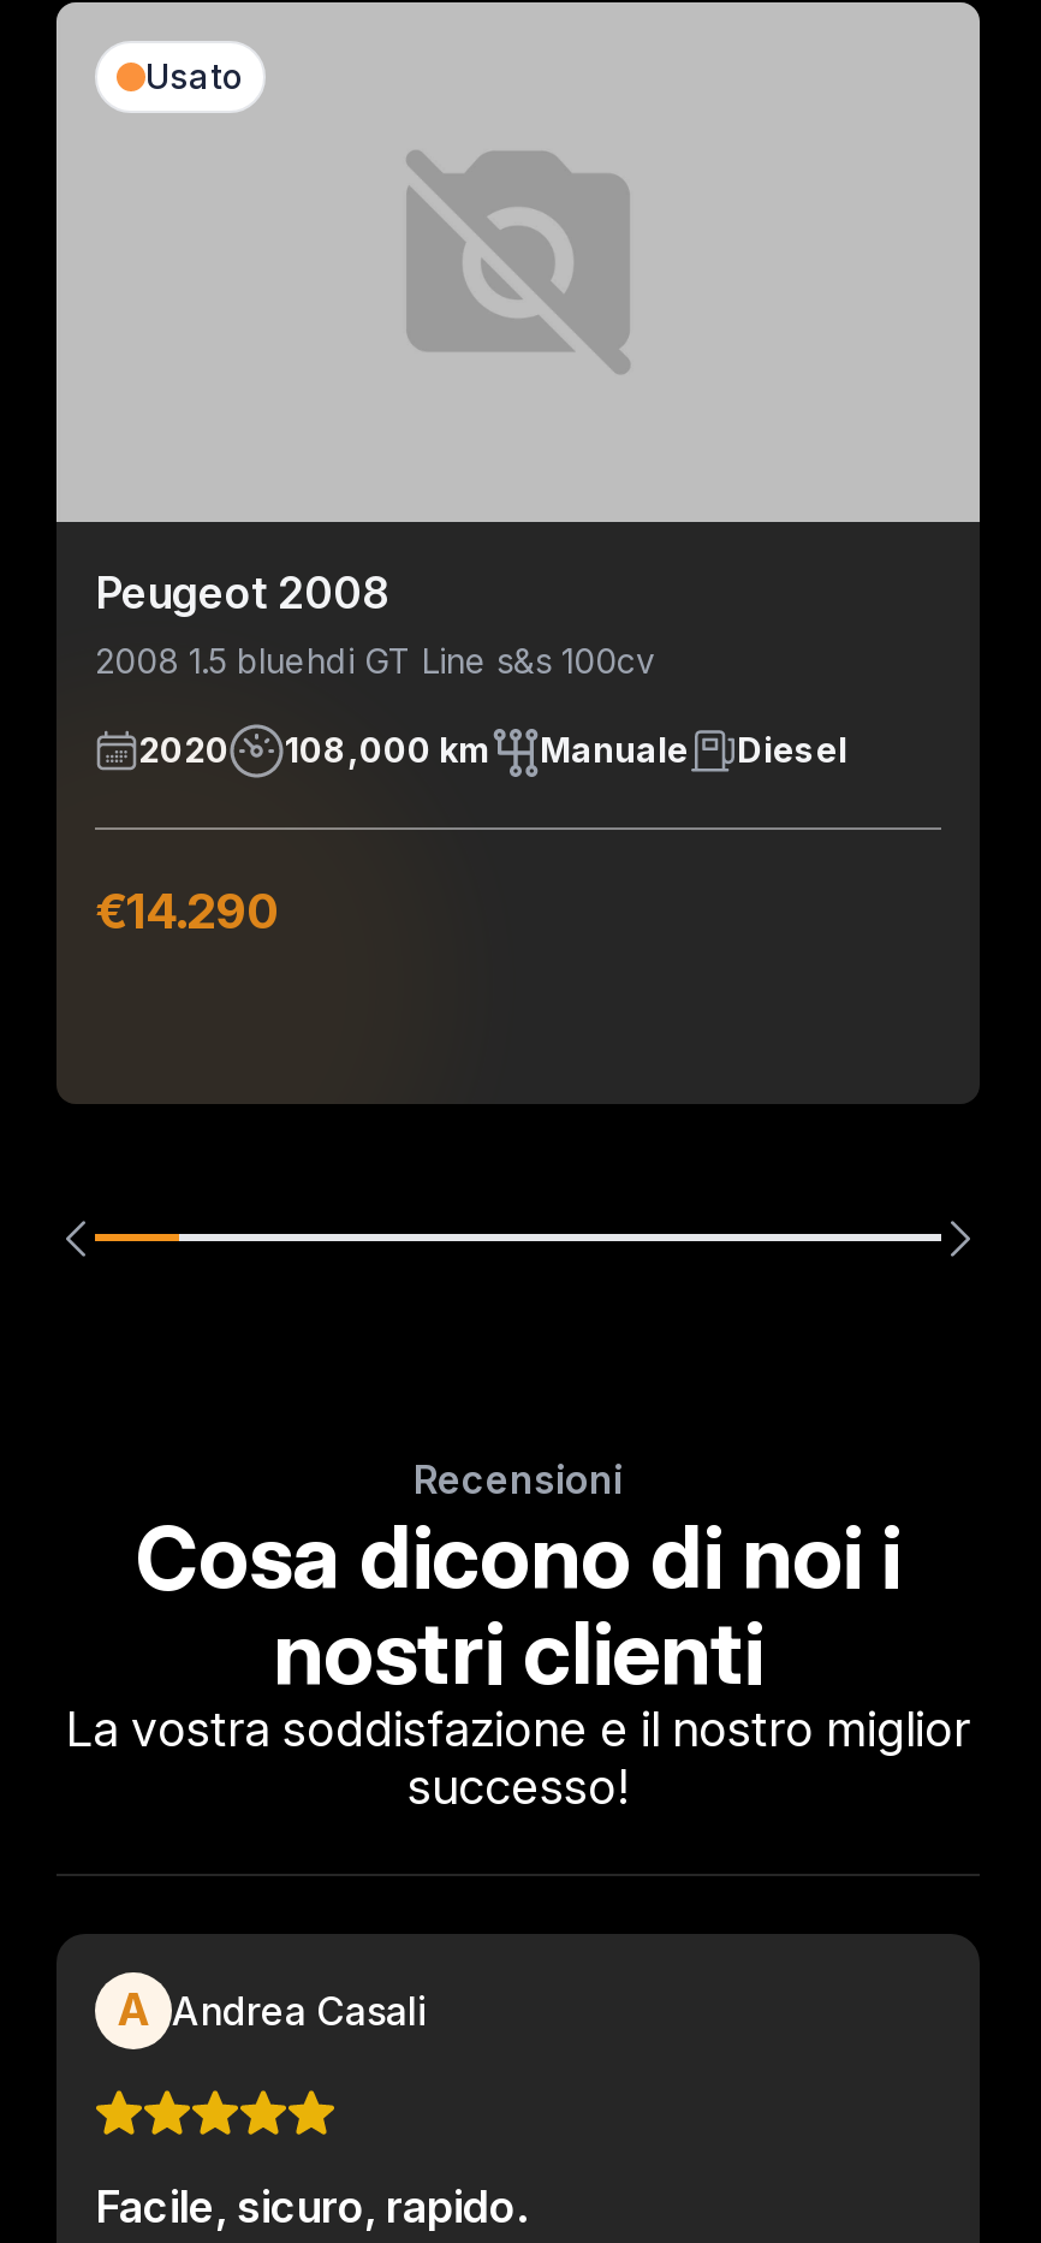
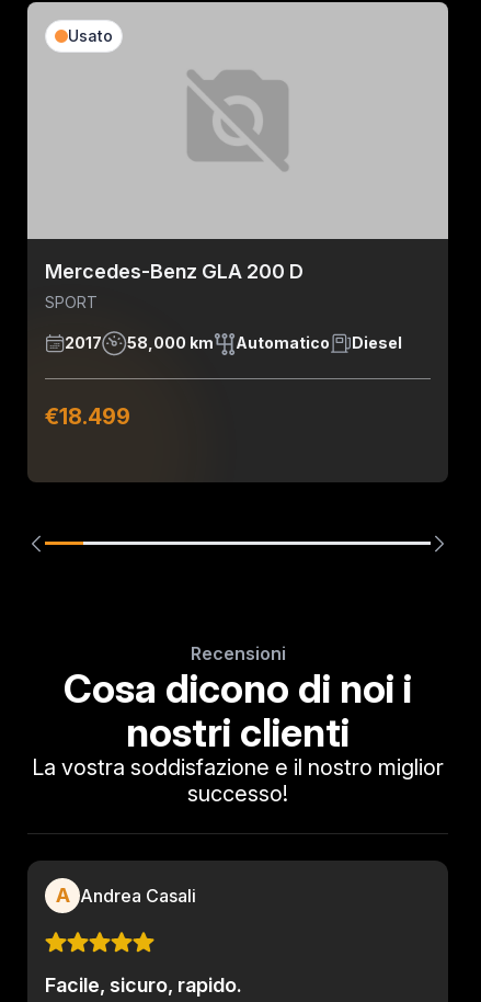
[95,567,655,680] Peugeot 2008 | 2008 1.5 bluehdi GT Line s&s 100cv -> [45,260,304,311] Mercedes-Benz GLA 200 D | SPORT
[138,730,689,771] 2020 | 108,000 km | Manuale -> [65,334,330,352] 2017 | 58,000 km | Automatico
[95,883,280,940] €14.290 -> [45,403,130,430] €18.499

